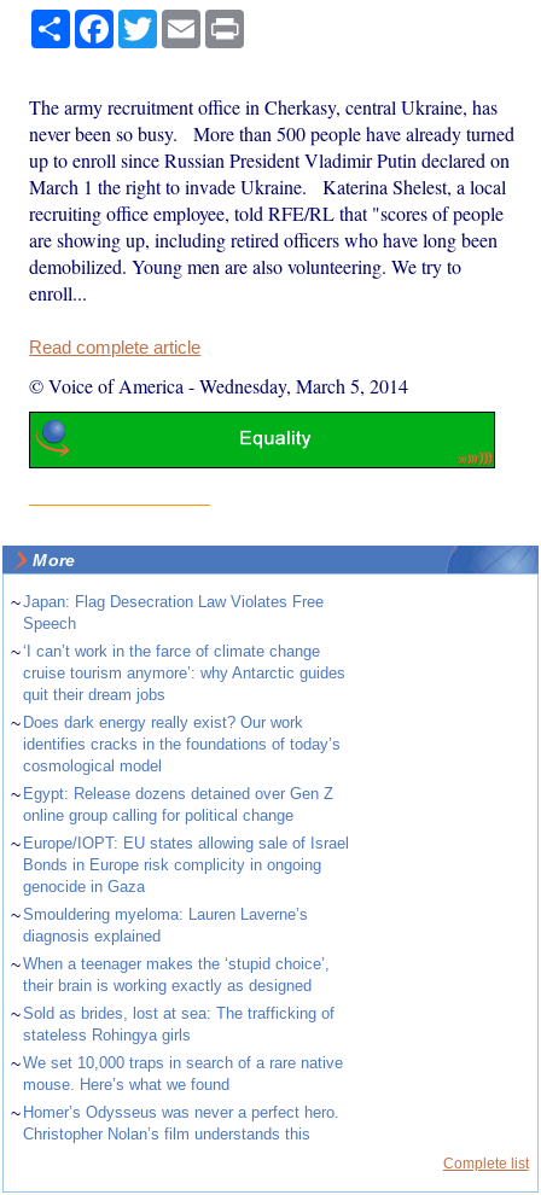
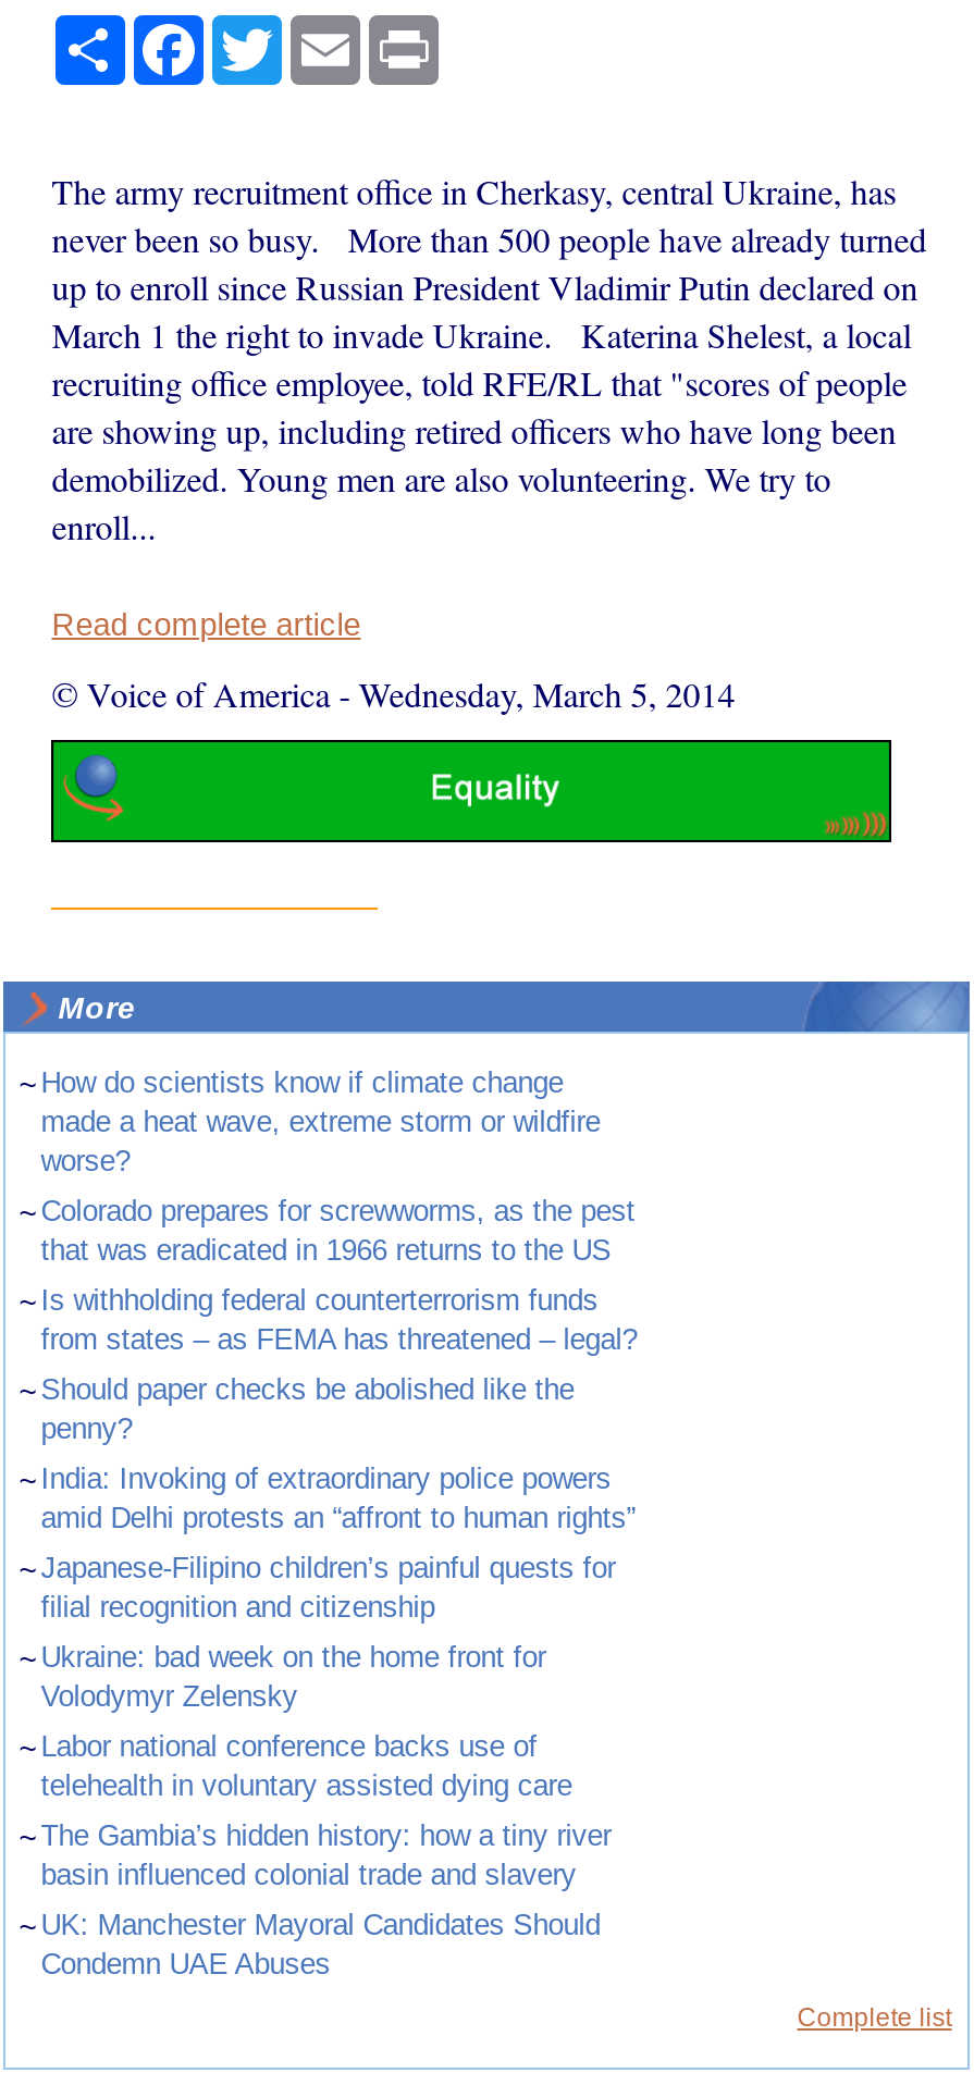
[11,593,324,633] ~ Japan: Flag Desecration Law Violates Free | Speech -> [19,1068,600,1179] ~ How do scientists know if climate change | made a heat wave, extreme storm or wildfire | worse?
[11,643,346,704] ~ ‘I can’t work in the farce of climate change | cruise tourism anymore’: why Antarctic guides | quit their dream jobs -> [19,1196,635,1268] ~ Colorado prepares for screwworms, as the pest | that was eradicated in 1966 returns to the US
[11,714,341,776] ~ Does dark energy really exist? Our work | identifies cracks in the foundations of today’s | cosmological model -> [19,1285,637,1357] ~ Is withholding federal counterterrorism funds | from states – as FEMA has threatened – legal?
[11,785,334,825] ~ Egypt: Release dozens detained over Gen Z | online group calling for political change -> [19,1374,574,1446] ~ Should paper checks be abolished like the | penny?
[11,835,349,896] ~ Europe/IOPT: EU states allowing sale of Israel | Bonds in Europe risk complicity in ongoing | genocide in Gaza -> [19,1464,635,1535] ~ India: Invoking of extraordinary police powers | amid Delhi protests an “affront to human rights”
[11,906,308,946] ~ Smouldering myeloma: Lauren Laverne’s | diagnosis explained -> [19,1553,615,1625] ~ Japanese-Filipino children’s painful quests for | filial recognition and citizenship
[11,955,330,995] ~ When a teenager makes the ‘stupid choice’, | their brain is working exactly as designed -> [19,1642,546,1714] ~ Ukraine: bad week on the home front for | Volodymyr Zelensky
[11,1005,335,1045] ~ Sold as brides, lost at sea: The trafficking of | stateless Rohingya girls -> [19,1731,572,1803] ~ Labor national conference backs use of | telehealth in voluntary assisted dying care
[11,1054,343,1094] ~ We set 10,000 traps in search of a rare native | mouse. Here’s what we found -> [19,1821,611,1892] ~ The Gambia’s hidden history: how a tiny river | basin influenced colonial trade and slavery
[11,1104,340,1144] ~ Homer’s Odysseus was never a perfect hero. | Christopher Nolan’s film understands this -> [19,1910,600,1982] ~ UK: Manchester Mayoral Candidates Should | Condemn UAE Abuses

